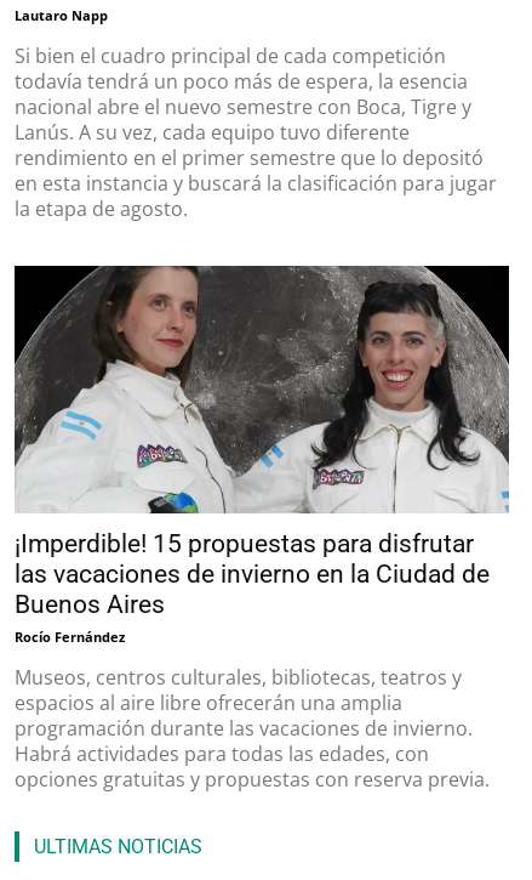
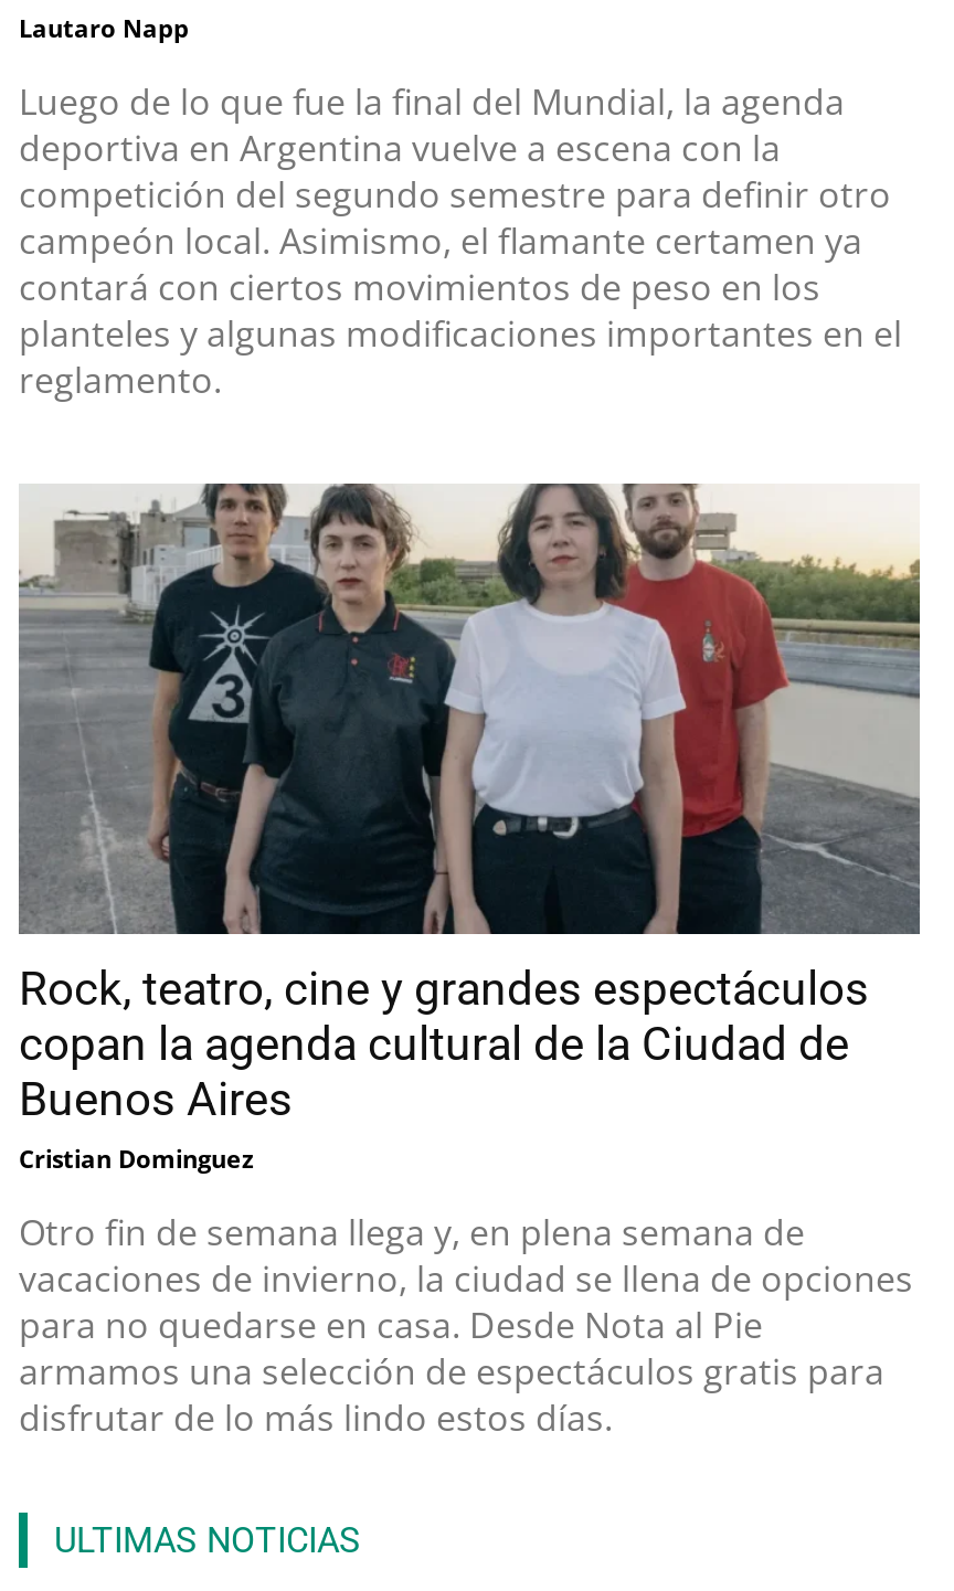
[15,42,497,222] Si bien el cuadro principal de cada competición | todavía tendrá un poco más de espera, la esencia | nacional abre el nuevo semestre con Boca, Tigre y | Lanús. A su vez, cada equipo tuvo diferente | rendimiento en el primer semestre que lo depositó | en esta instancia y buscará la clasificación para jugar | la etapa de agosto. -> [19,76,902,403] Luego de lo que fue la final del Mundial, la agenda | deportiva en Argentina vuelve a escena con la | competición del segundo semestre para definir otro | campeón local. Asimismo, el flamante certamen ya | contará con ciertos movimientos de peso en los | planteles y algunas modificaciones importantes en el | reglamento.
[13,265,510,588] [image] | ¡Imperdible! 15 propuestas para disfrutar | las vacaciones de invierno en la Ciudad de -> [19,481,922,1070] [image] | Rock, teatro, cine y grandes espectáculos | copan la agenda cultural de la Ciudad de
[15,627,125,645] Rocío Fernández -> [19,1141,253,1174] Cristian Dominguez
[15,663,490,792] Museos, centros culturales, bibliotecas, teatros y | espacios al aire libre ofrecerán una amplia | programación durante las vacaciones de invierno. | Habrá actividades para todas las edades, con | opciones gratuitas y propuestas con reserva previa. -> [19,1207,913,1441] Otro fin de semana llega y, en plena semana de | vacaciones de invierno, la ciudad se llena de opciones | para no quedarse en casa. Desde Nota al Pie | armamos una selección de espectáculos gratis para | disfrutar de lo más lindo estos días.

